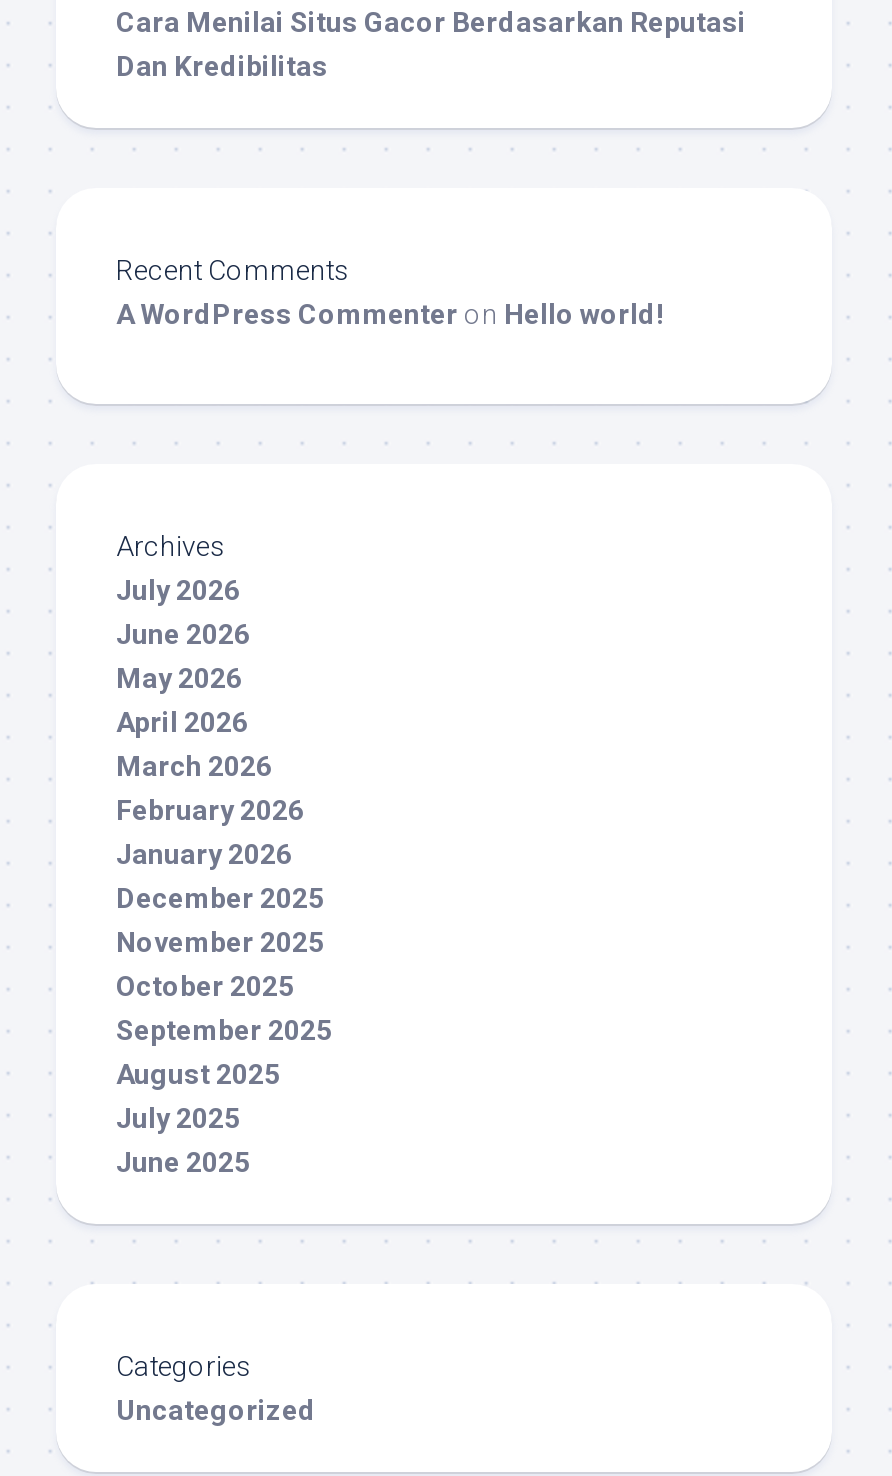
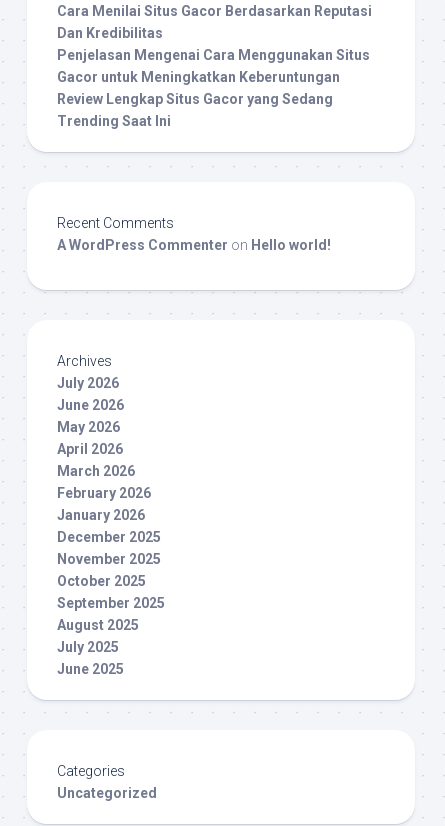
none -> [57,47,370,129] Penjelasan Mengenai Cara Menggunakan Situs | Gacor untuk Meningkatkan Keberuntungan | Review Lengkap Situs Gacor yang Sedang | Trending Saat Ini

